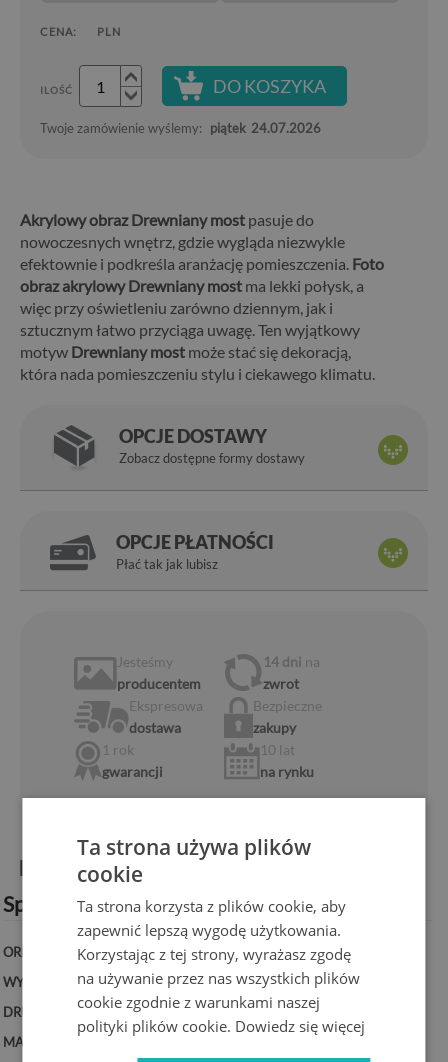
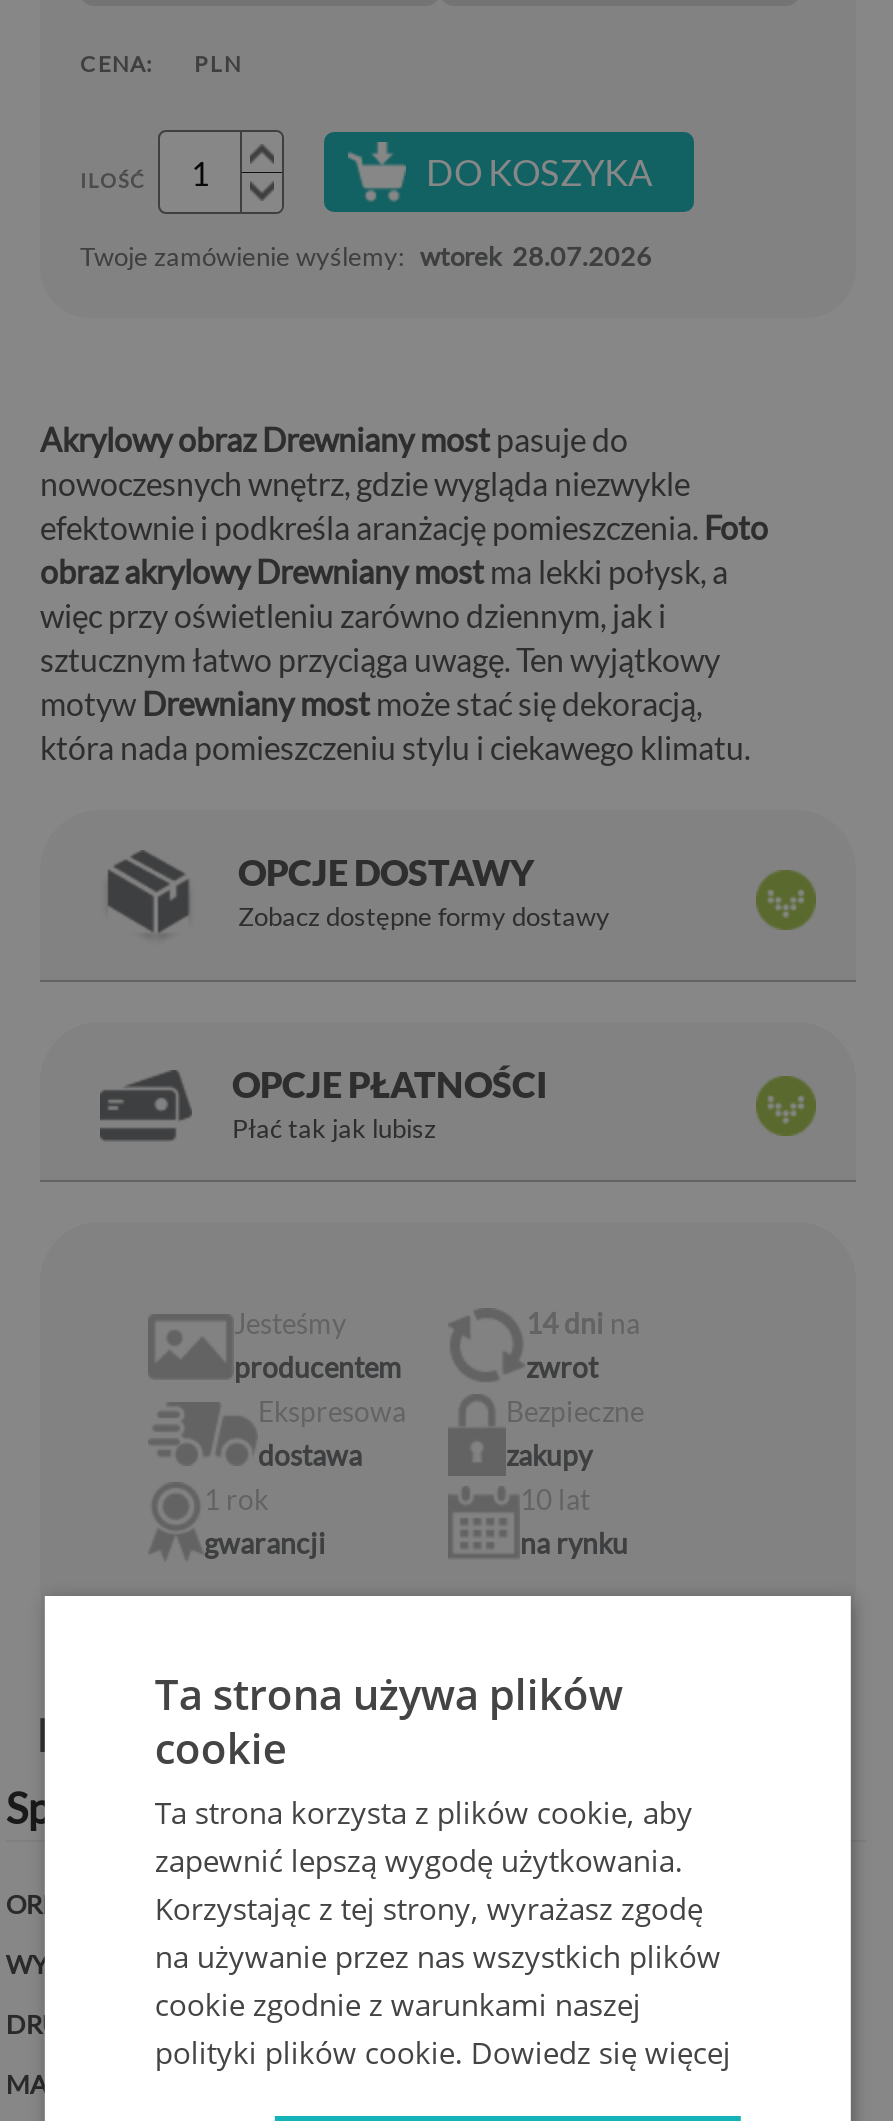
[40,120,321,136] Twoje zamówienie wyślemy: piątek 24.07.2026 -> [80,240,652,272] Twoje zamówienie wyślemy: wtorek 28.07.2026

